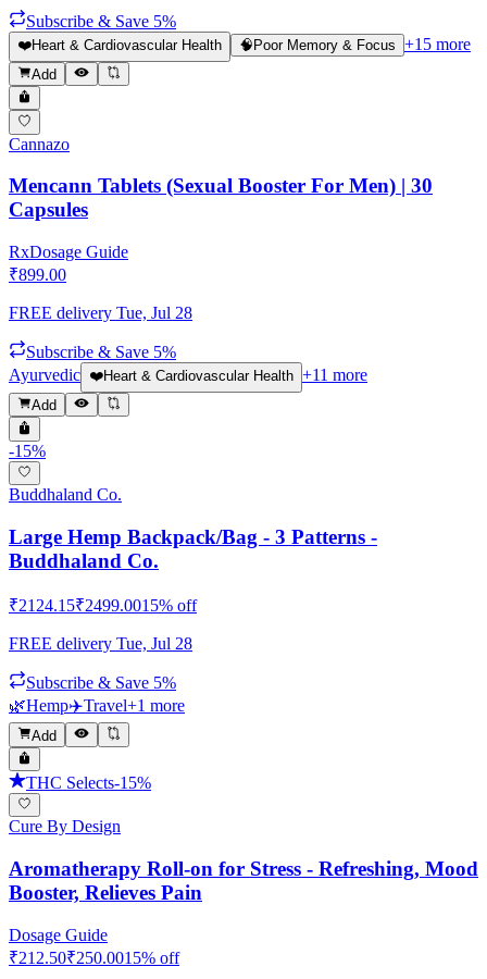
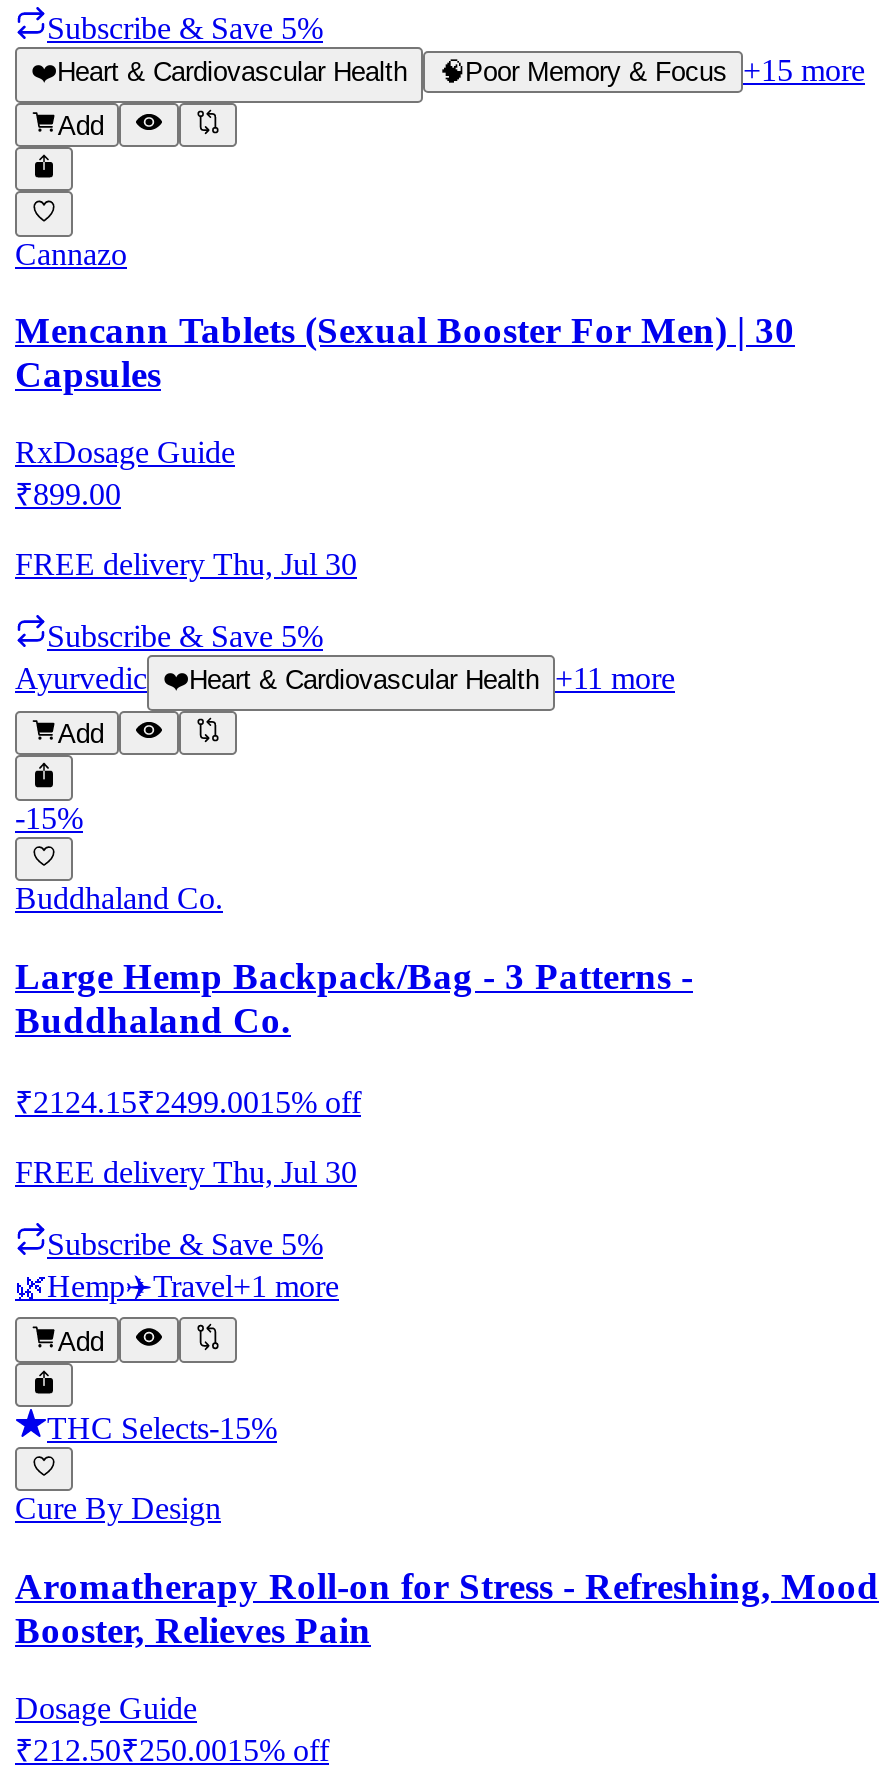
[9,304,192,322] FREE delivery Tue, Jul 28 -> [15,547,357,581] FREE delivery Thu, Jul 30
[9,635,192,653] FREE delivery Tue, Jul 28 -> [15,1156,357,1190] FREE delivery Thu, Jul 30

